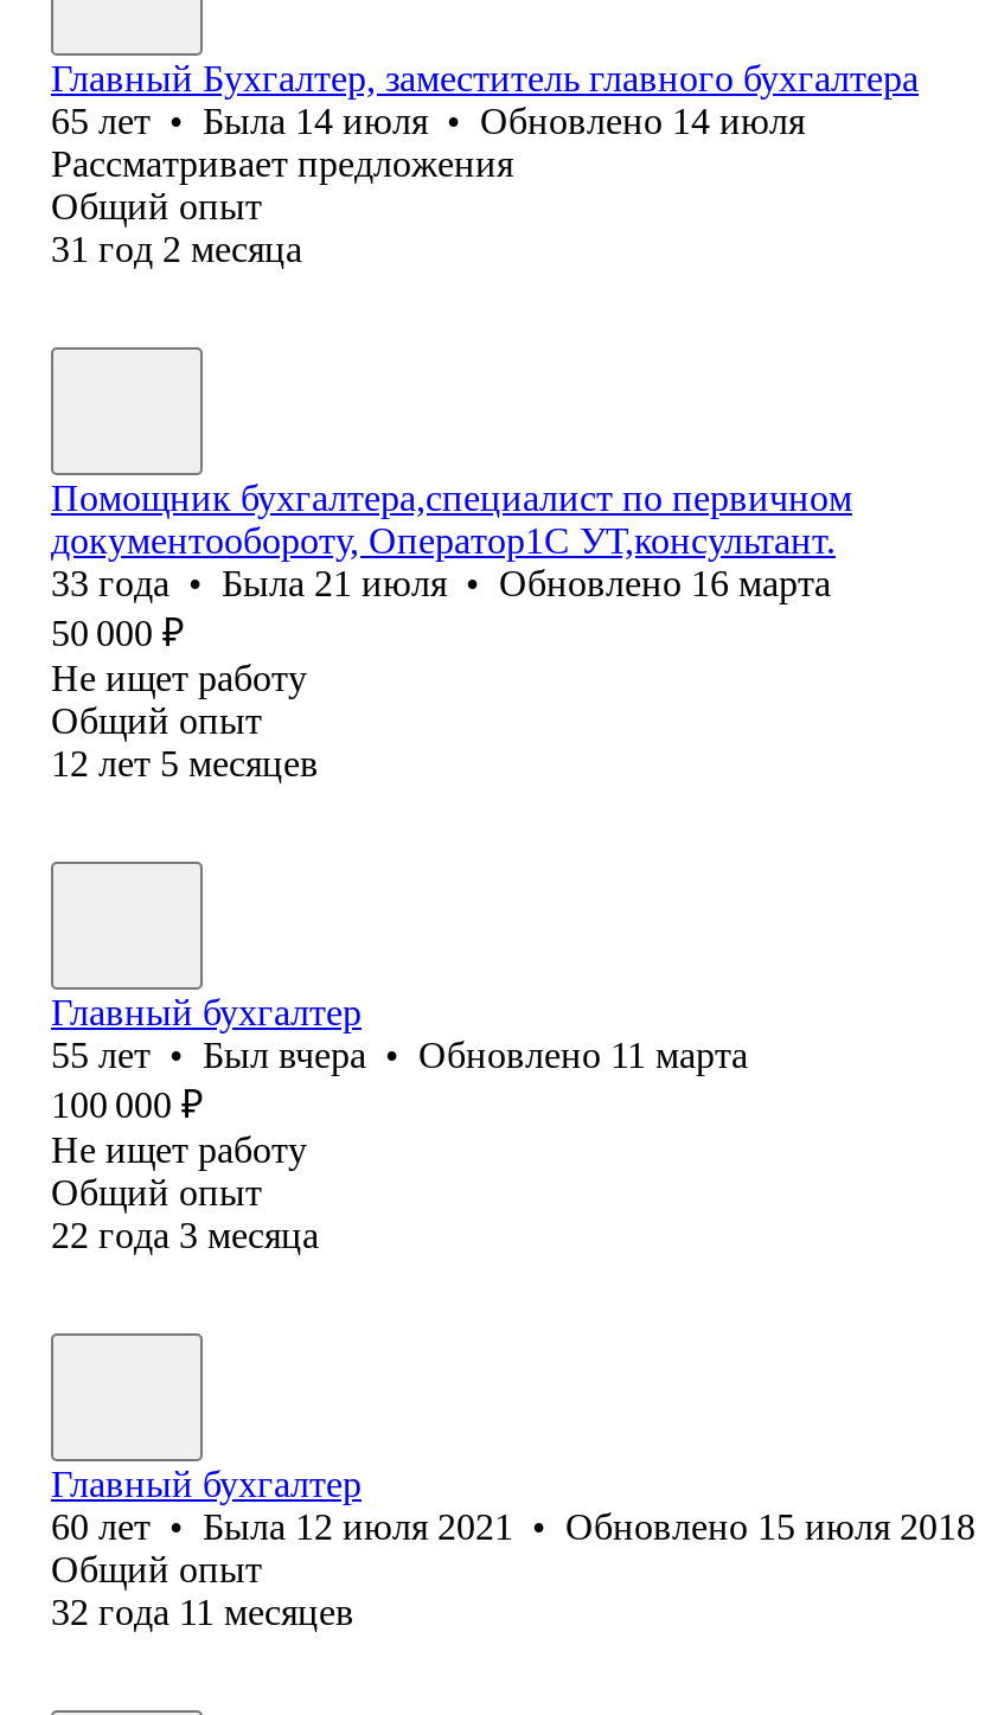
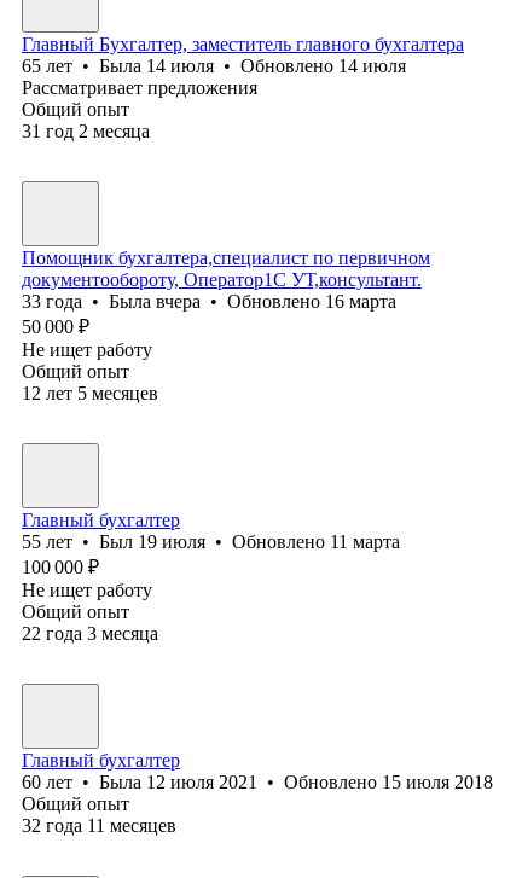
[51,563,831,603] 33 года • Была 21 июля • Обновлено 16 марта -> [22,291,396,311] 33 года • Была вчера • Обновлено 16 марта
[51,1034,748,1075] 55 лет • Был вчера • Обновлено 11 марта -> [22,531,400,552] 55 лет • Был 19 июля • Обновлено 11 марта

